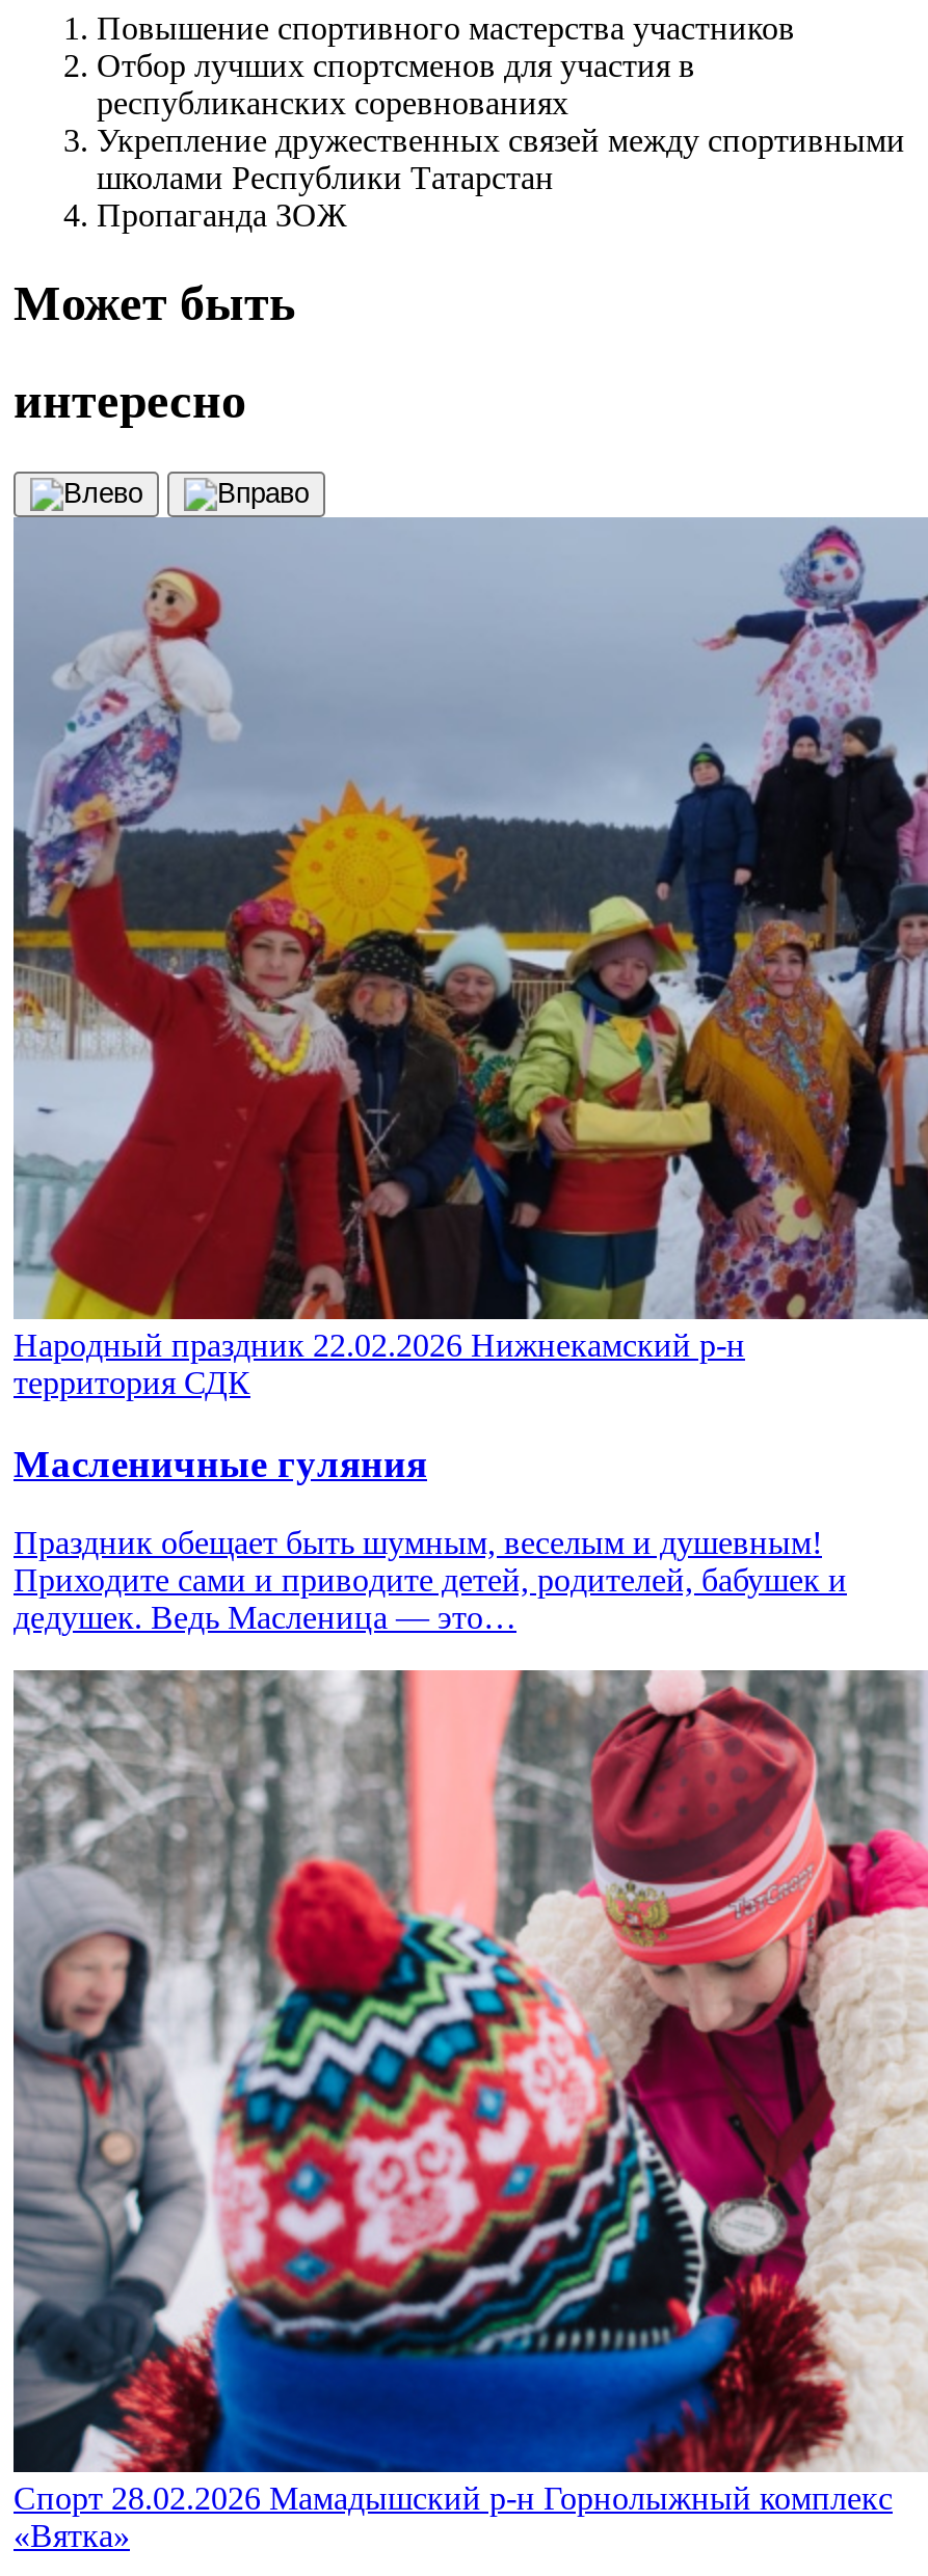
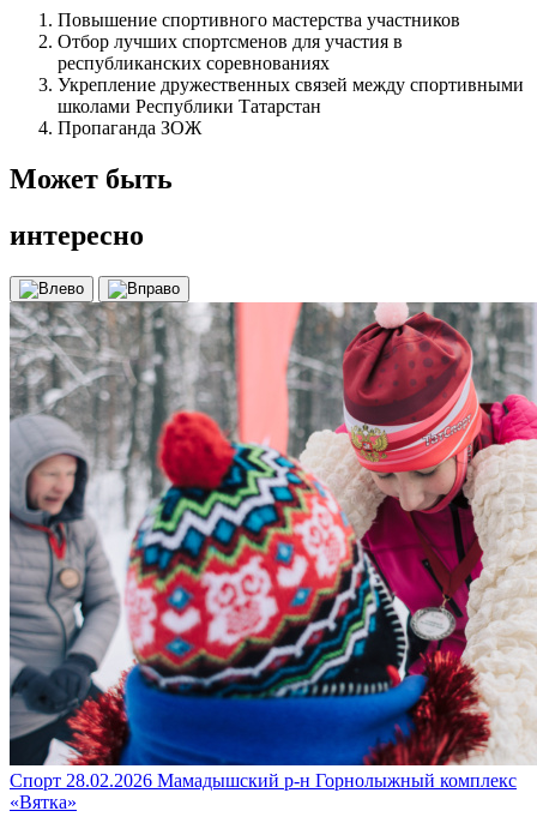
[11,515,922,1636] [image] | Народный праздник 22.02.2026 Нижнекамский р-н | территория СДК | Масленичные гуляния | Праздник обещает быть шумным, веселым и душевным! | Приходите сами и приводите детей, родителей, бабушек и | дедушек. Ведь Масленица — это… -> none

